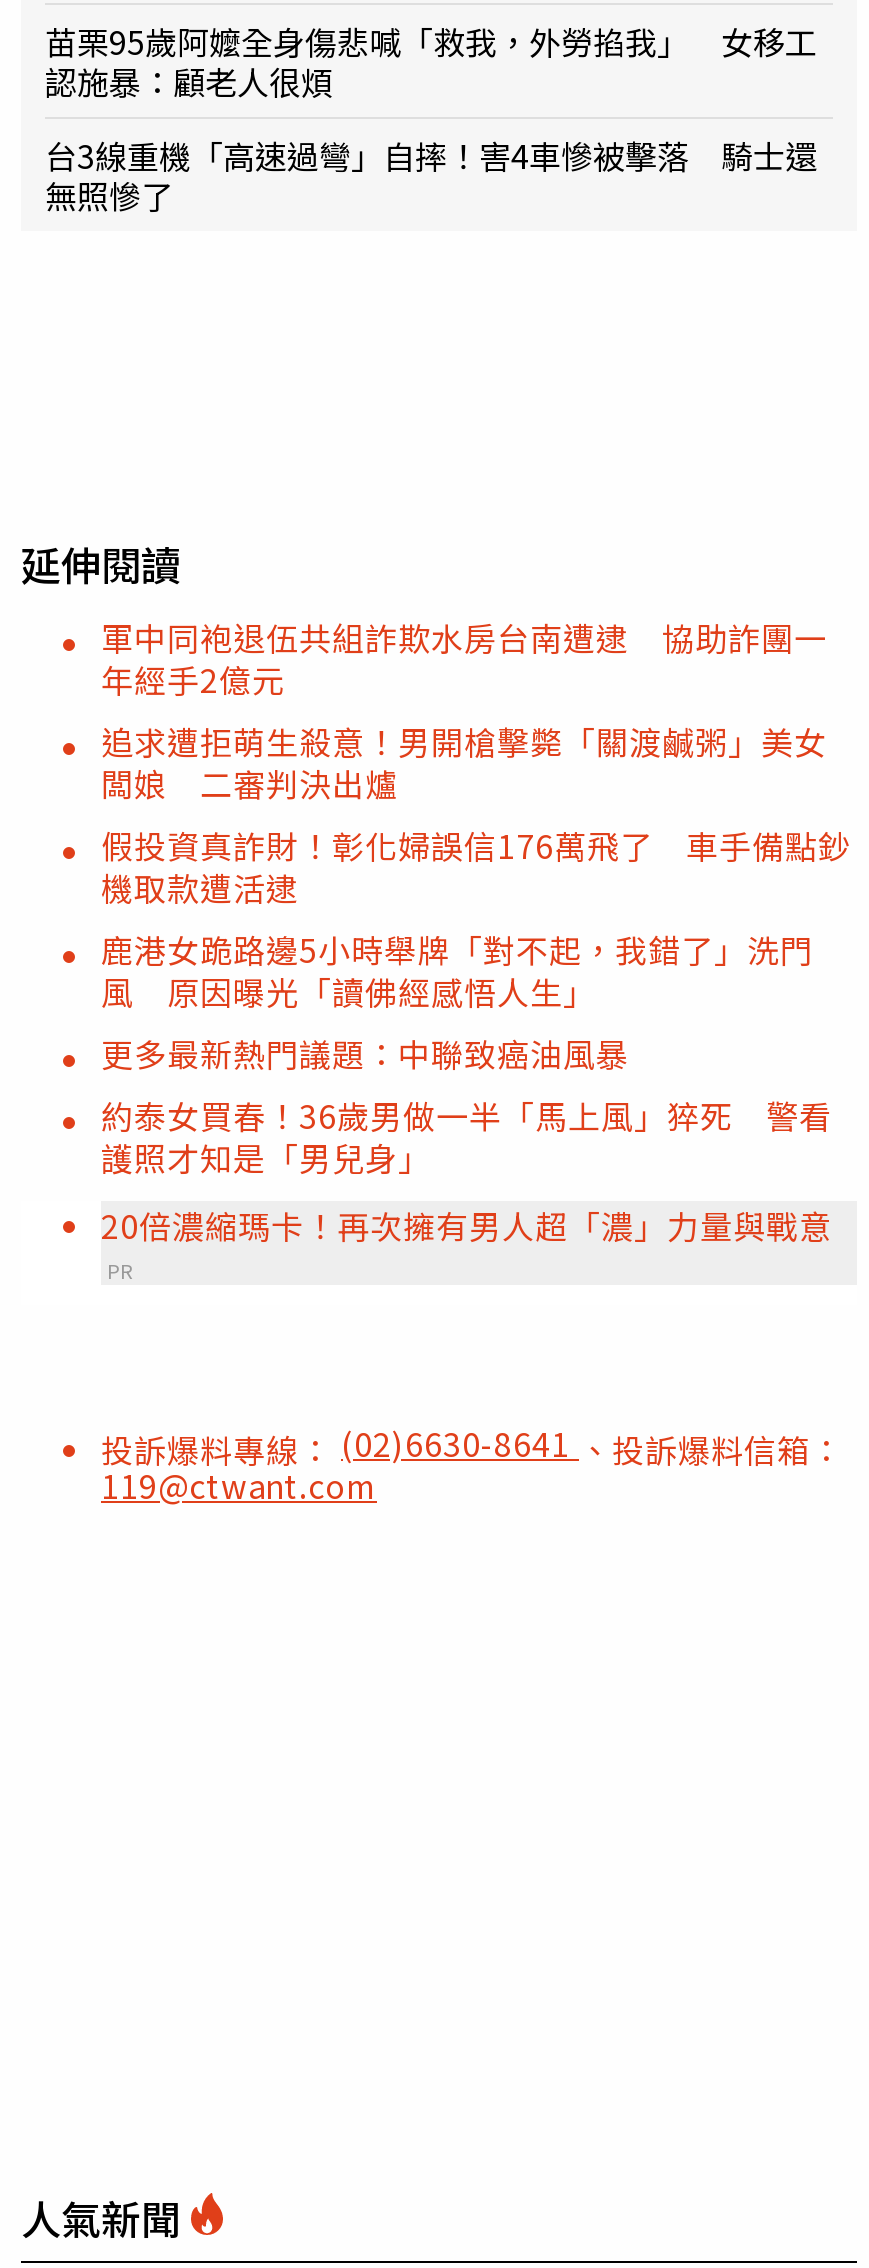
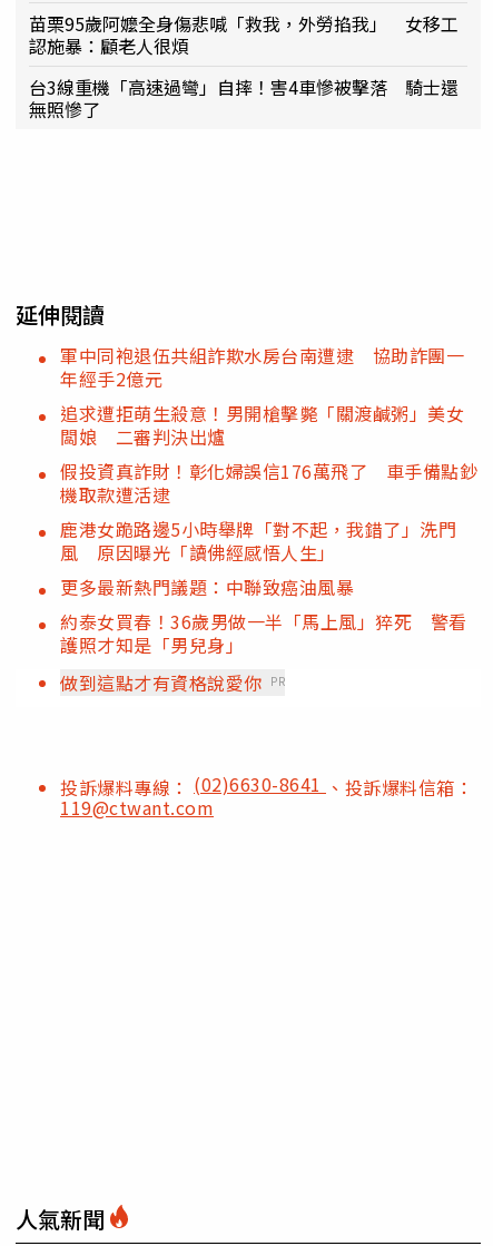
[101,1201,832,1285] 20倍濃縮瑪卡！再次擁有男人超「濃」力量與戰意 | PR -> [60,669,285,696] 做到這點才有資格說愛你 PR

